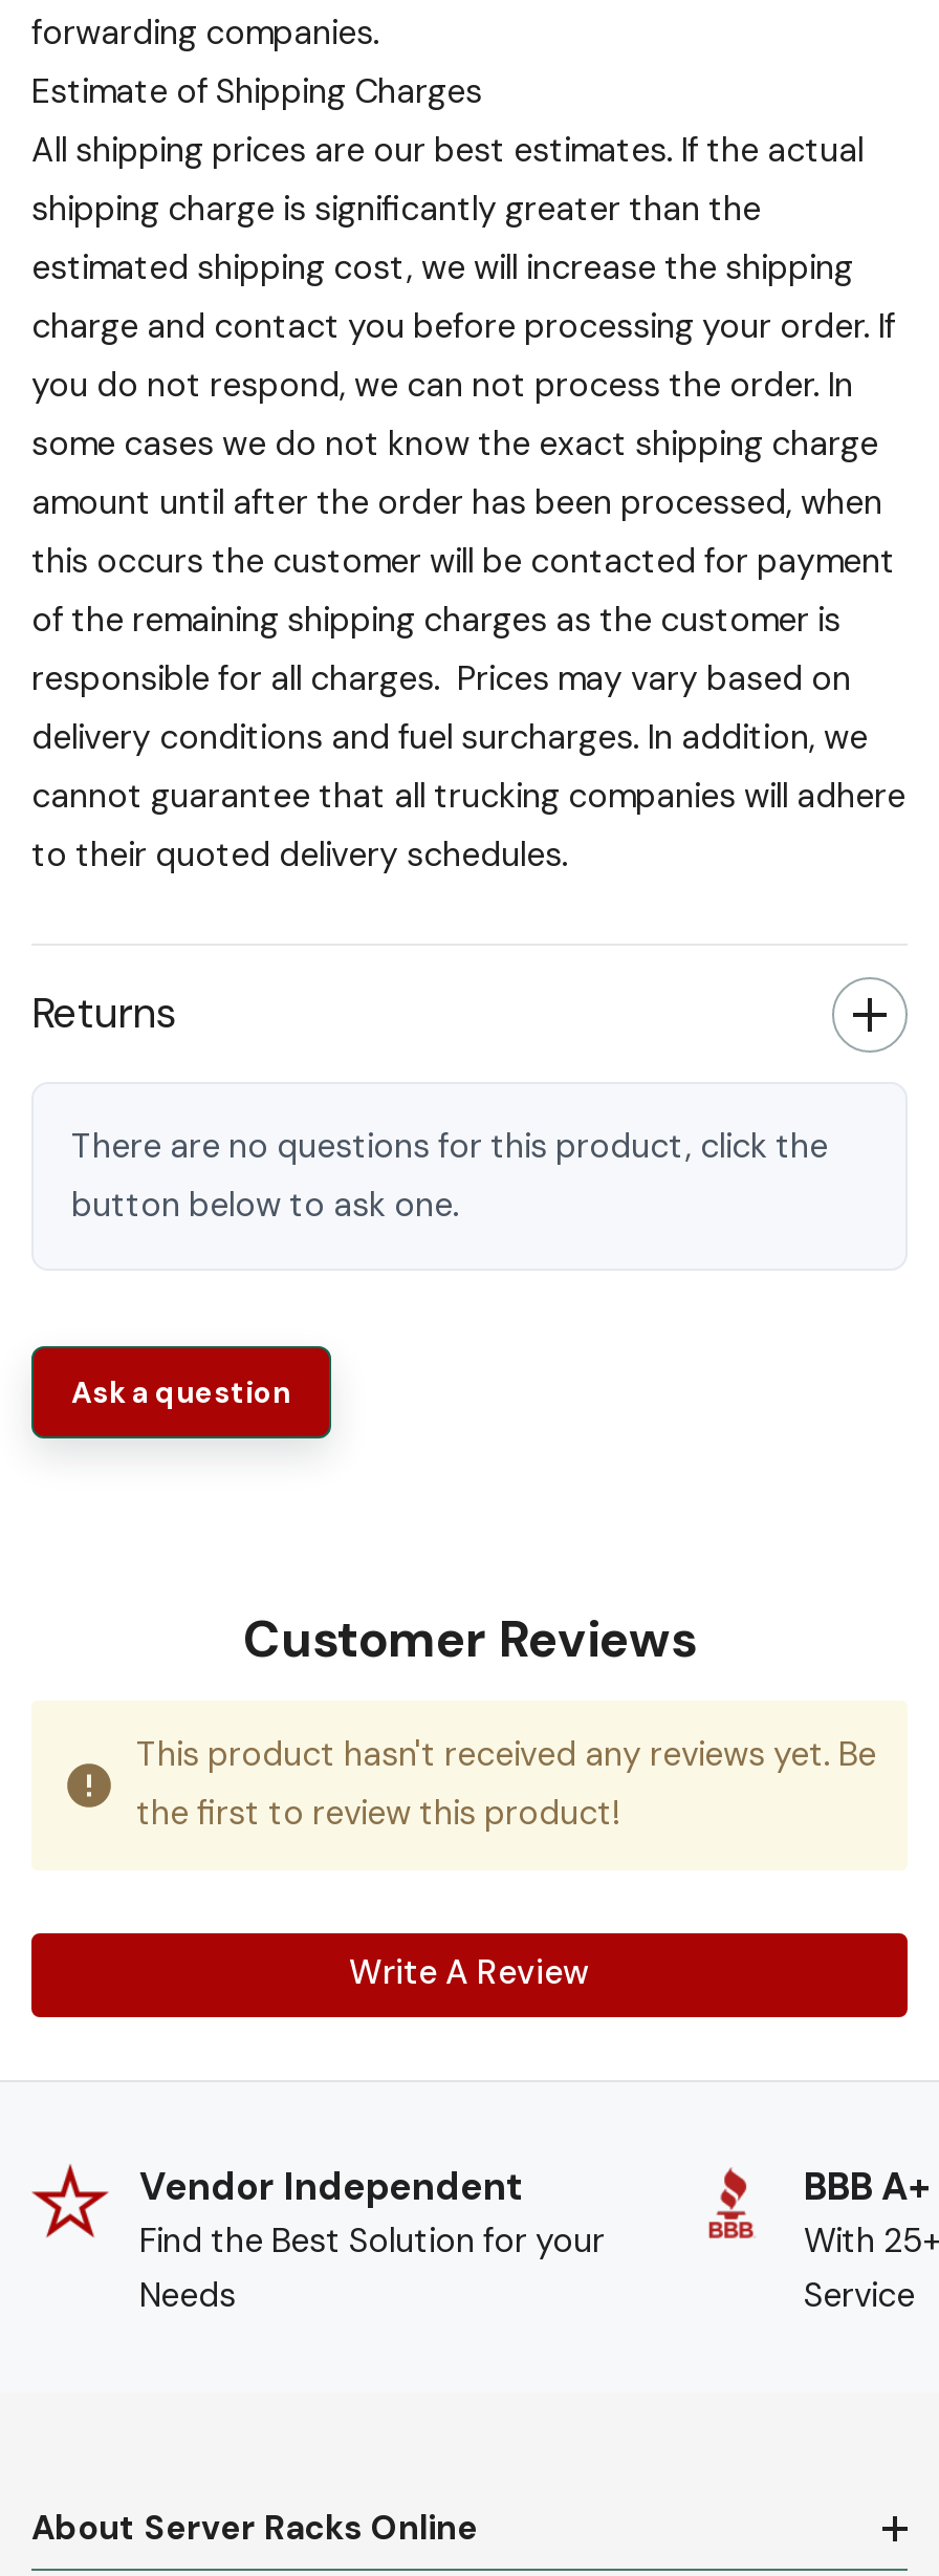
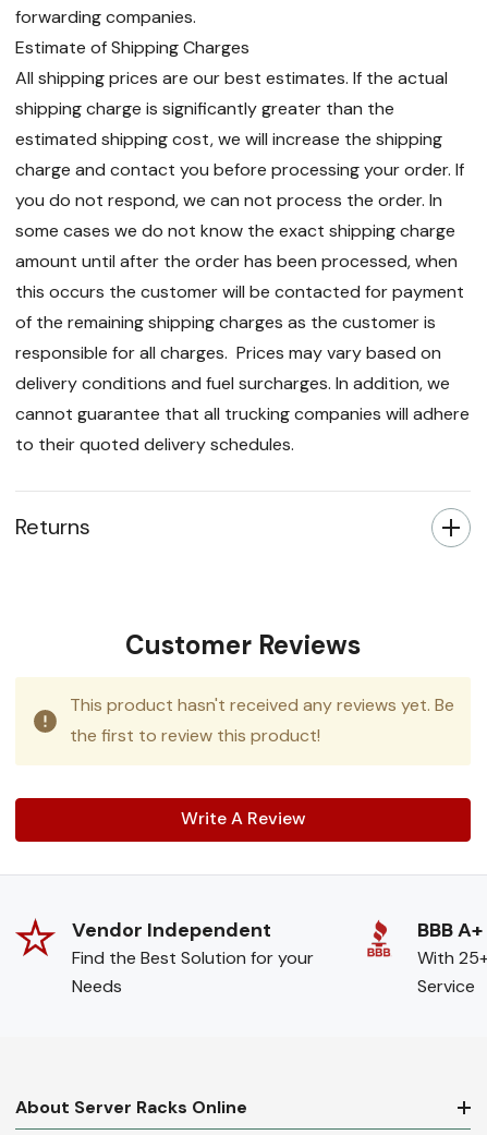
[71,1124,828,1227] There are no questions for this product, click the | button below to ask one. -> none
[71,1373,291,1411] Ask a question -> none

